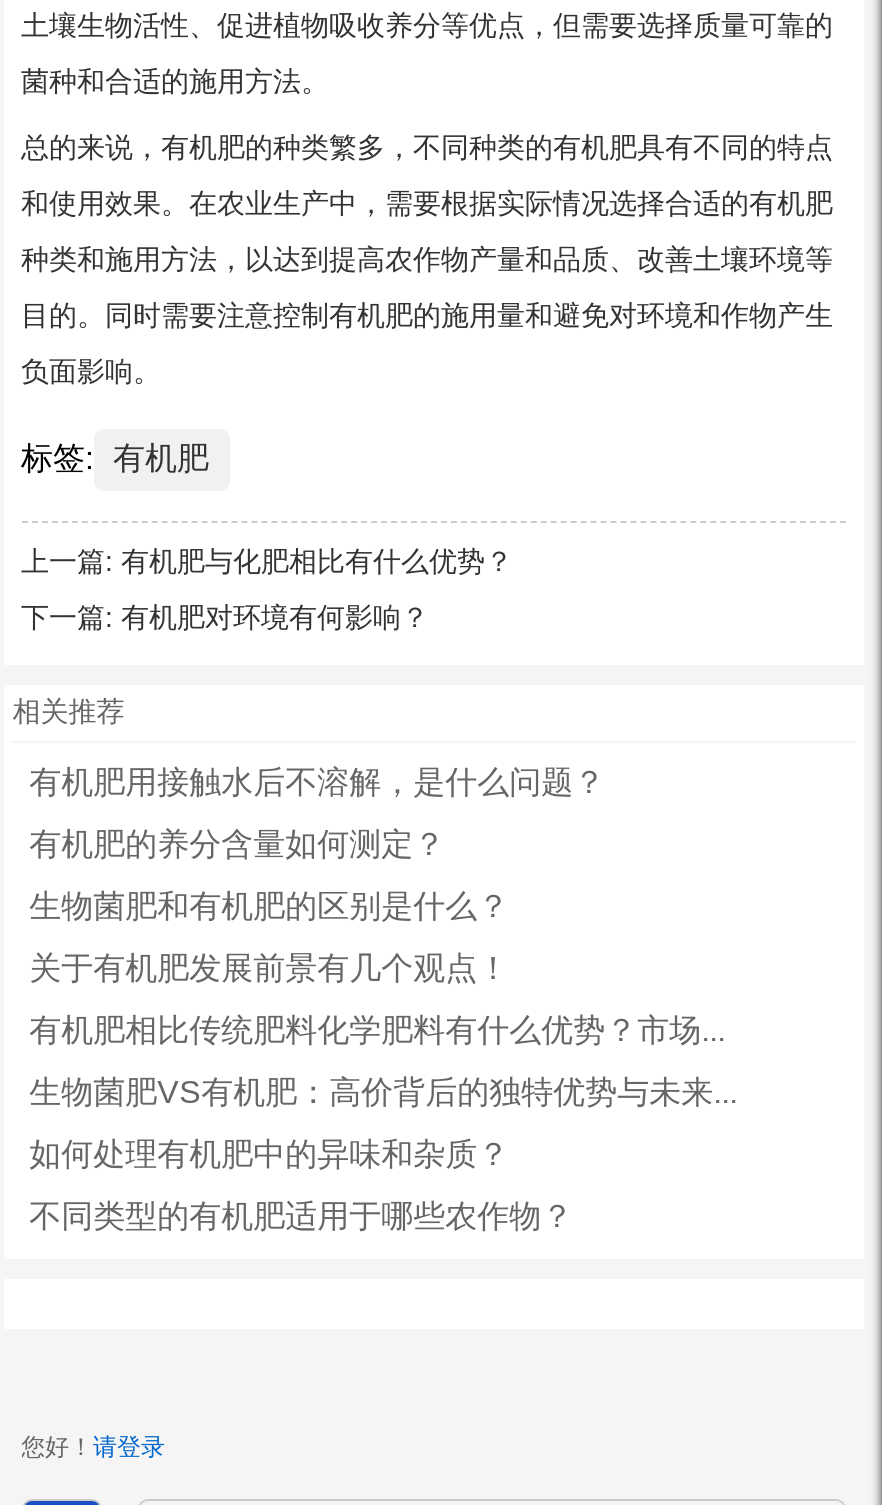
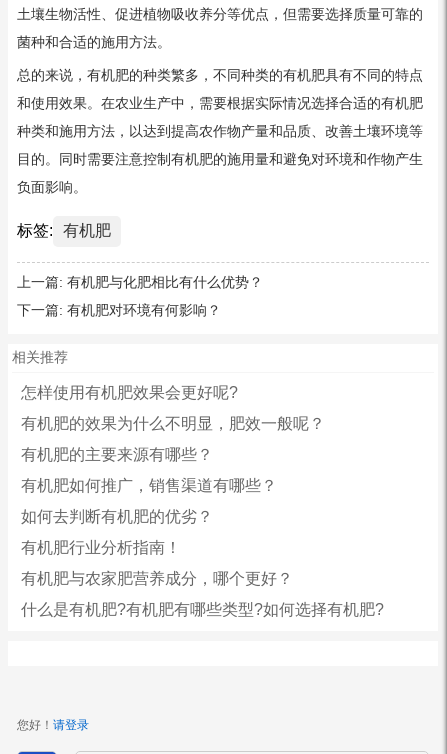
[29,765,605,799] 有机肥用接触水后不溶解，是什么问题？ -> [21,384,238,401] 怎样使用有机肥效果会更好呢?
[29,827,445,861] 有机肥的养分含量如何测定？ -> [21,415,325,432] 有机肥的效果为什么不明显，肥效一般呢？
[29,889,509,923] 生物菌肥和有机肥的区别是什么？ -> [21,446,213,463] 有机肥的主要来源有哪些？
[29,951,509,985] 关于有机肥发展前景有几个观点！ -> [21,477,277,494] 有机肥如何推广，销售渠道有哪些？
[29,1013,725,1047] 有机肥相比传统肥料化学肥料有什么优势？市场... -> [21,508,213,525] 如何去判断有机肥的优劣？
[29,1075,737,1109] 生物菌肥VS有机肥：高价背后的独特优势与未来... -> [21,539,181,556] 有机肥行业分析指南！
[29,1137,509,1171] 如何处理有机肥中的异味和杂质？ -> [21,570,293,587] 有机肥与农家肥营养成分，哪个更好？
[29,1199,573,1233] 不同类型的有机肥适用于哪些农作物？ -> [21,601,384,618] 什么是有机肥?有机肥有哪些类型?如何选择有机肥?

